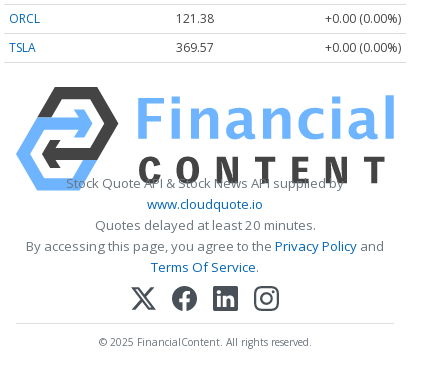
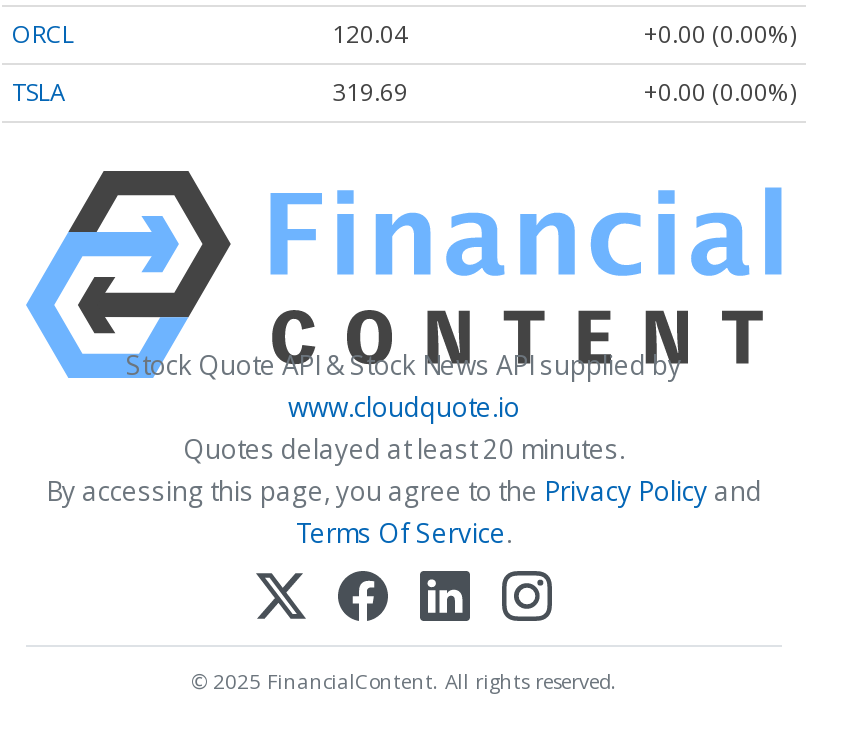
[176,9,214,26] 121.38 -> [332,17,408,51] 120.04
[176,38,214,55] 369.57 -> [332,75,408,109] 319.69

